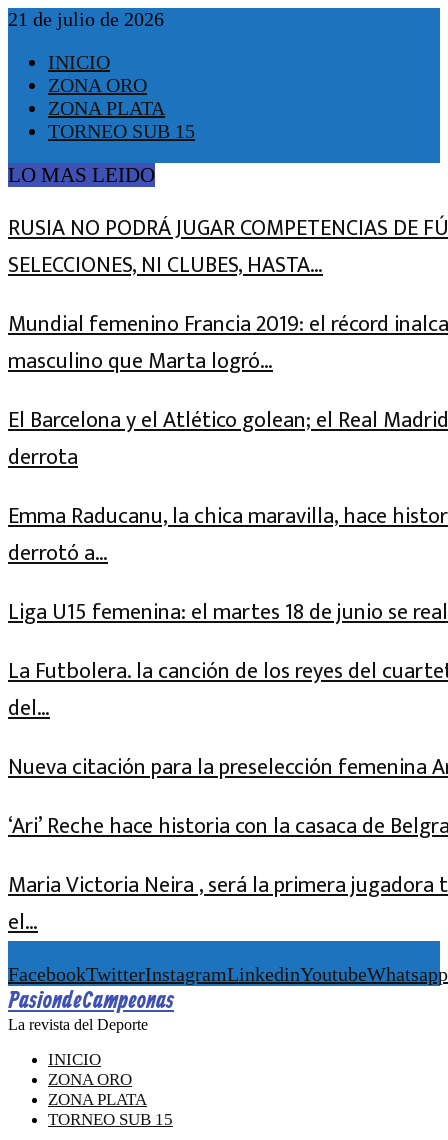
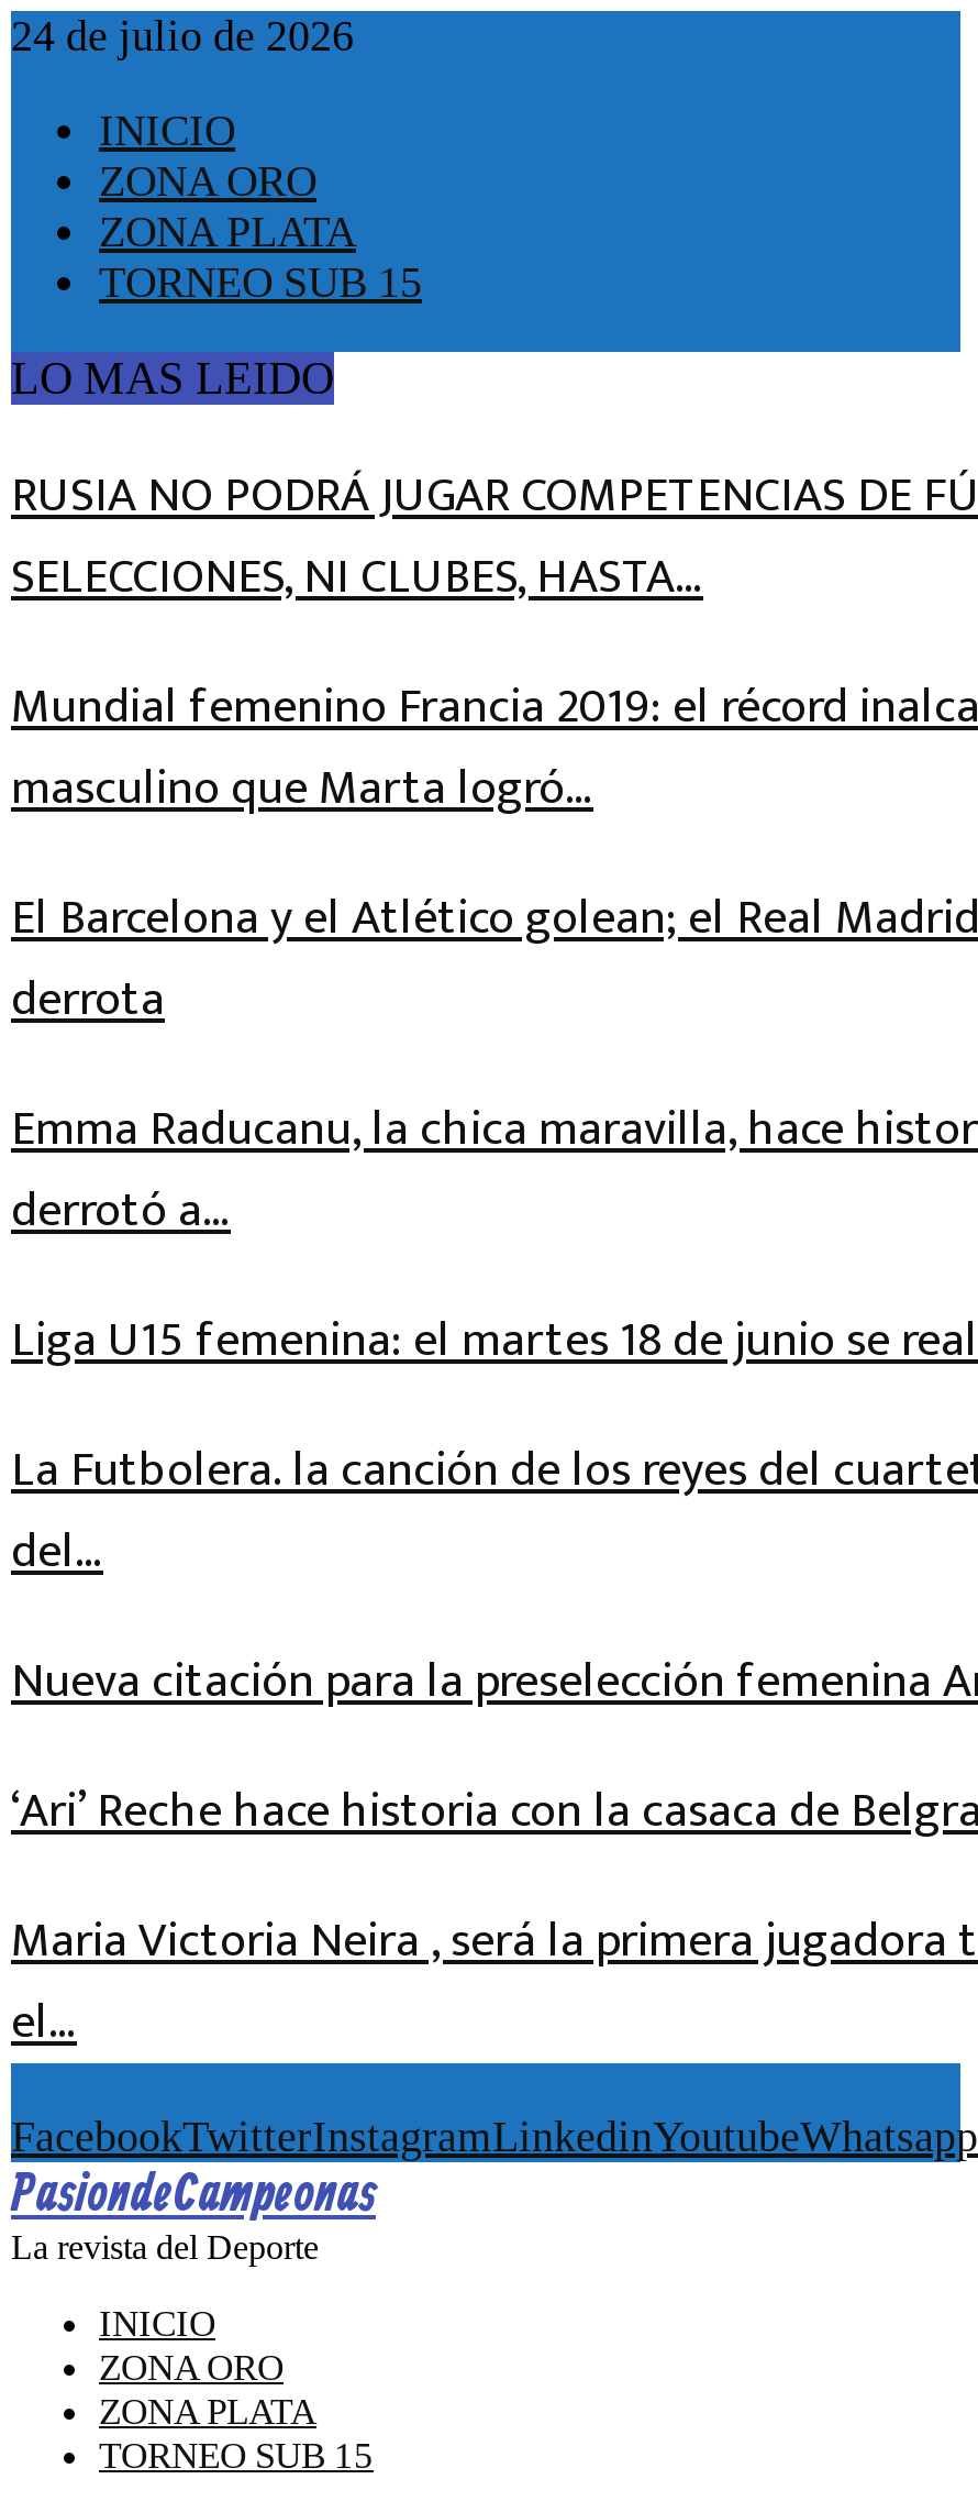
[8,8,164,30] 21 de julio de 2026 -> [11,11,354,59] 24 de julio de 2026

